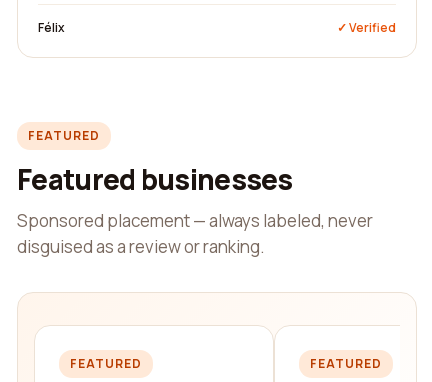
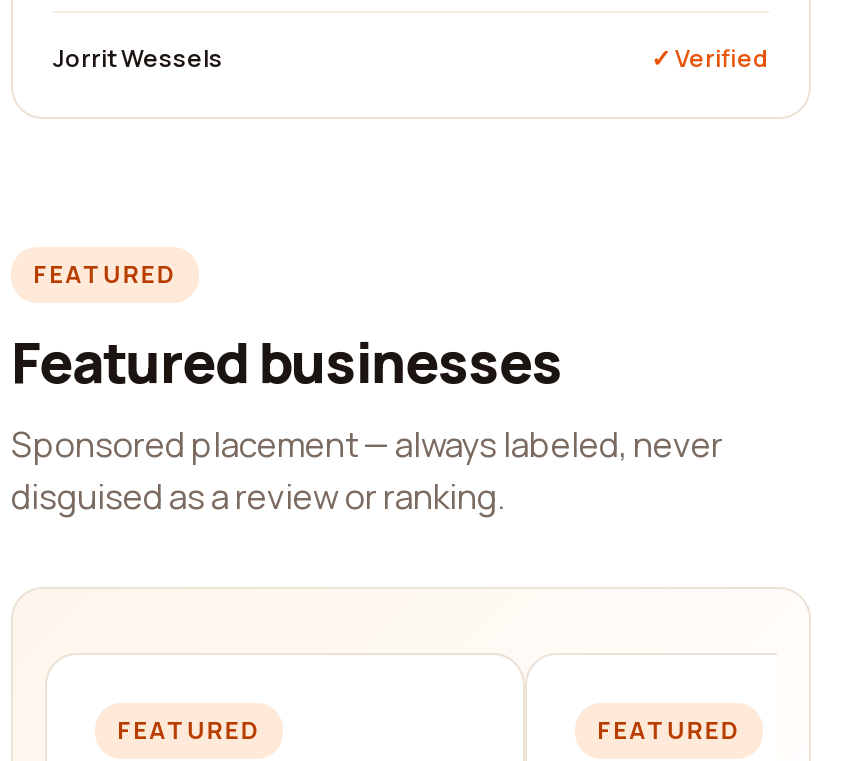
[38,19,65,36] Félix -> [53,41,223,75] Jorrit Wessels

